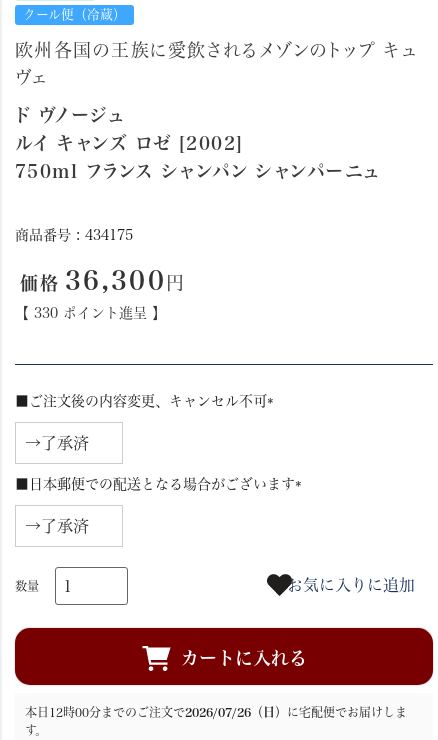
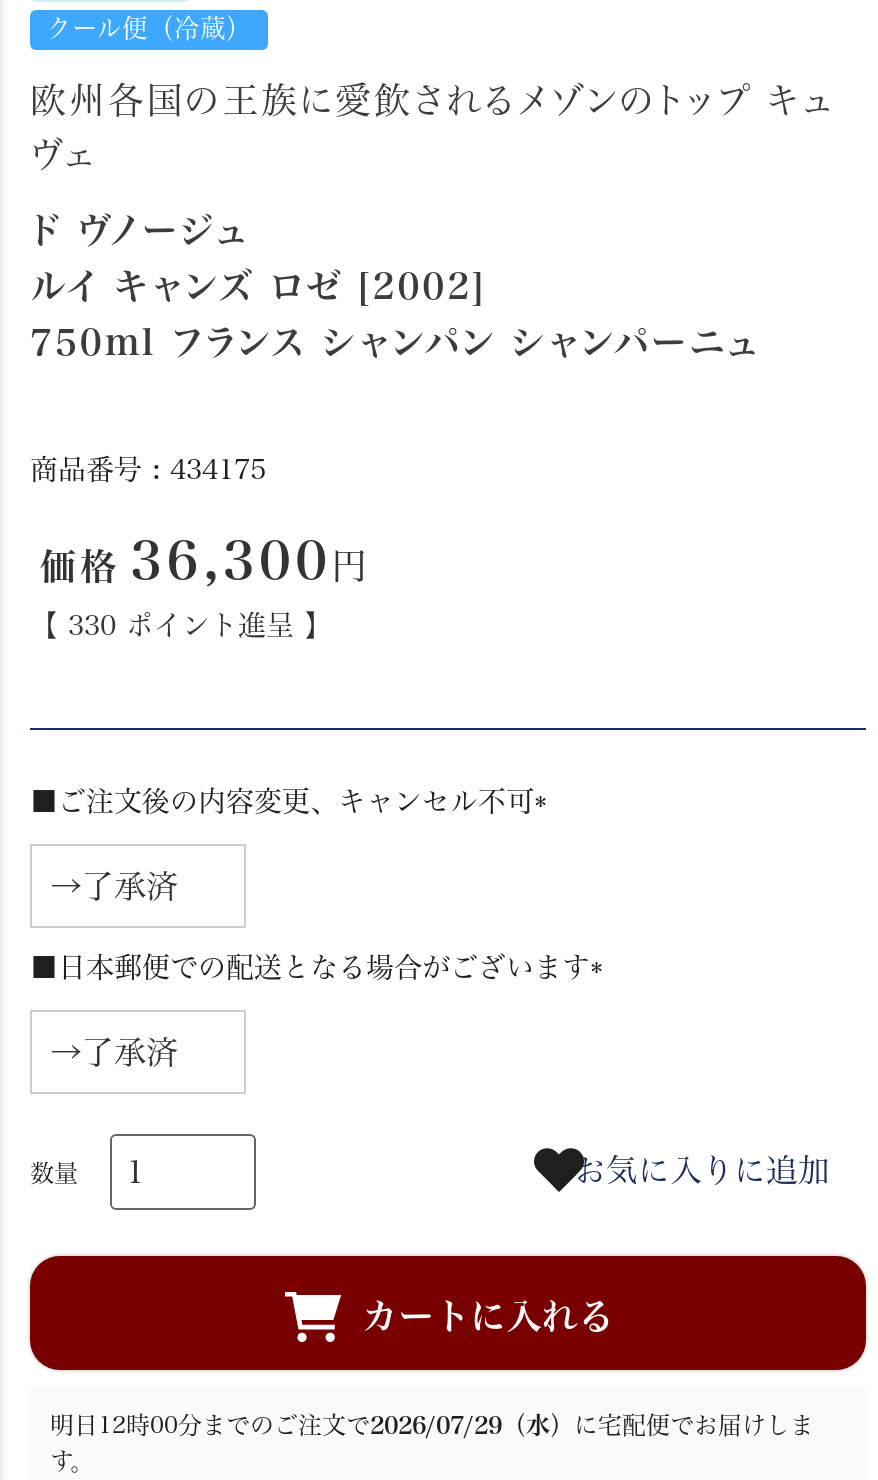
[25,706,407,718] 本日12時00分までのご注文で2026/07/26（日）に宅配便でお届けしま -> [50,1412,814,1436] 明日12時00分までのご注文で2026/07/29（水）に宅配便でお届けしま

